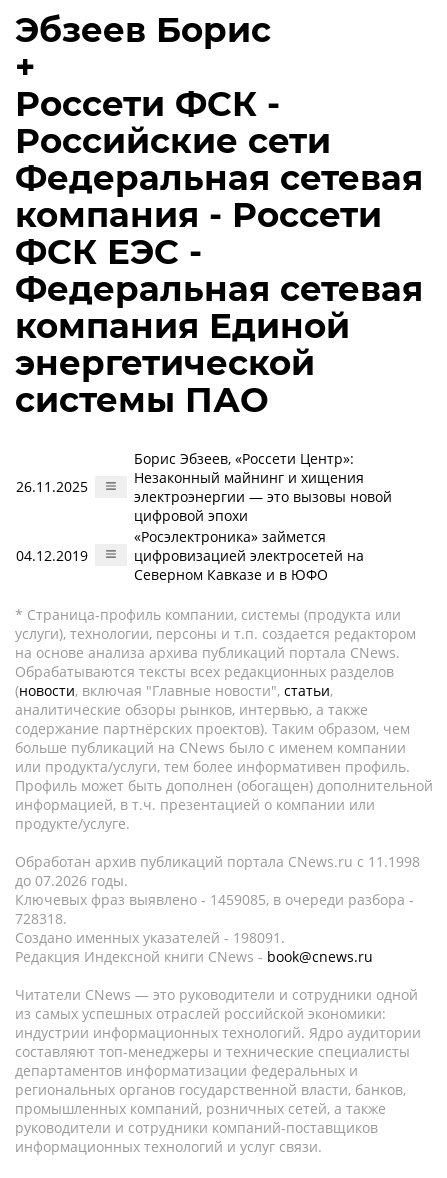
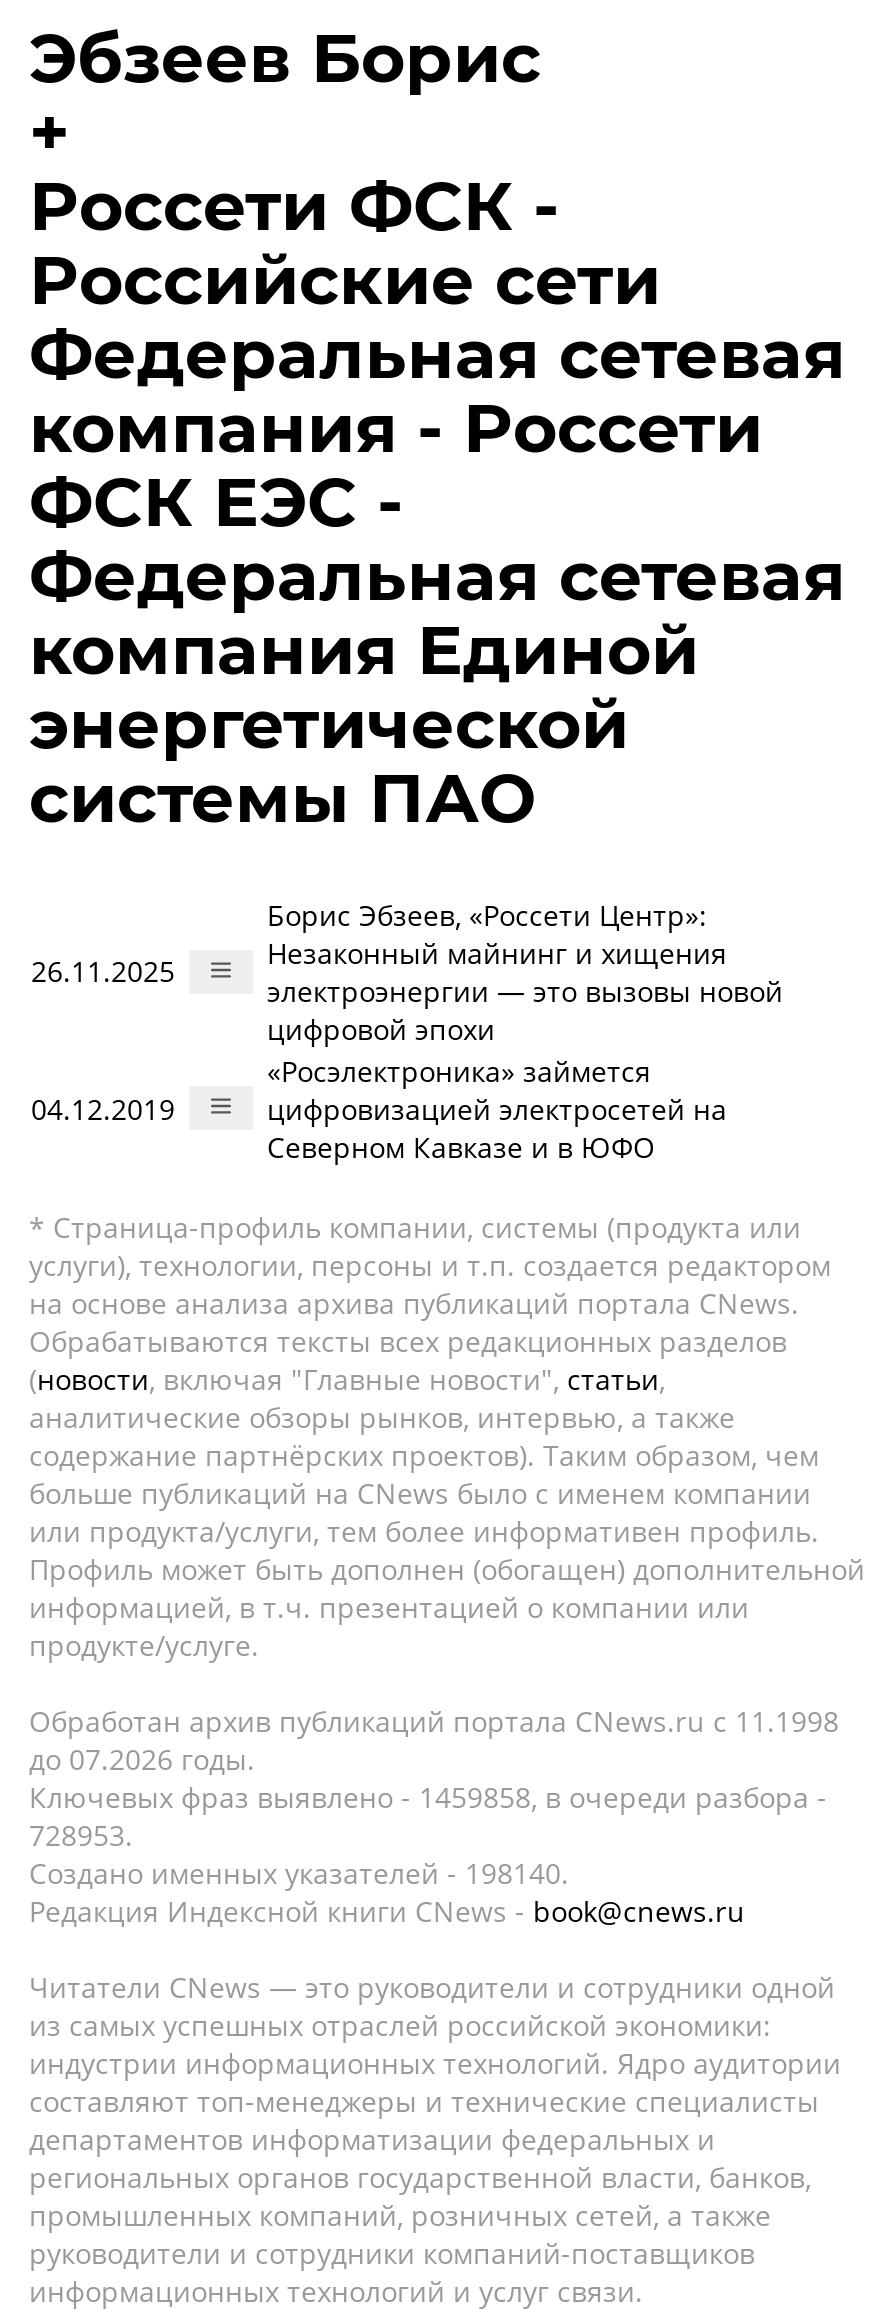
[15,890,414,909] Ключевых фраз выявлено - 1459085, в очереди разбора - -> [29,1778,827,1816] Ключевых фраз выявлено - 1459858, в очереди разбора -
[15,909,67,928] 728318. -> [29,1816,133,1854] 728953.
[15,928,285,947] Создано именных указателей - 198091. -> [29,1854,569,1892] Создано именных указателей - 198140.

